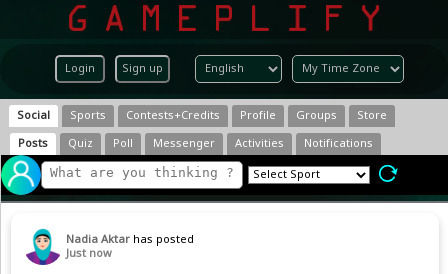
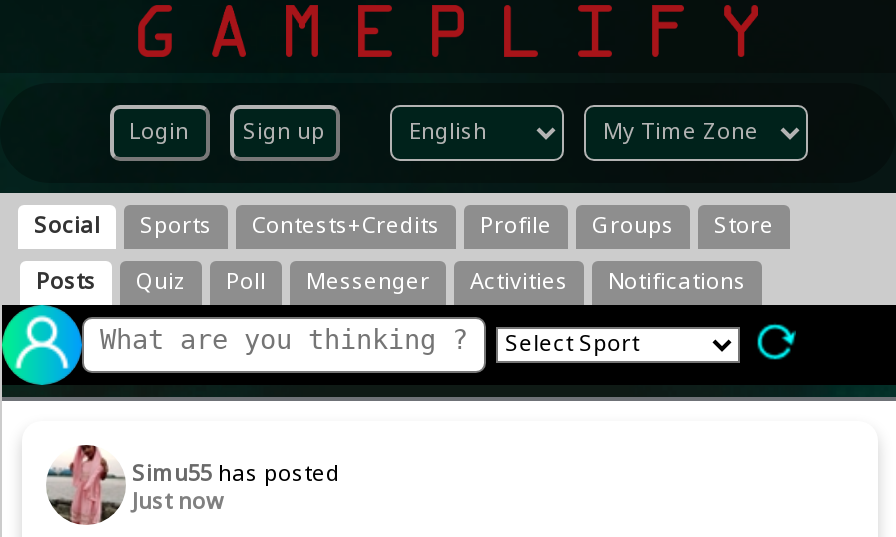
[24,225,194,266] [image] | Nadia Aktar has posted -> [46,443,340,525] [image] | Simu55 has posted

